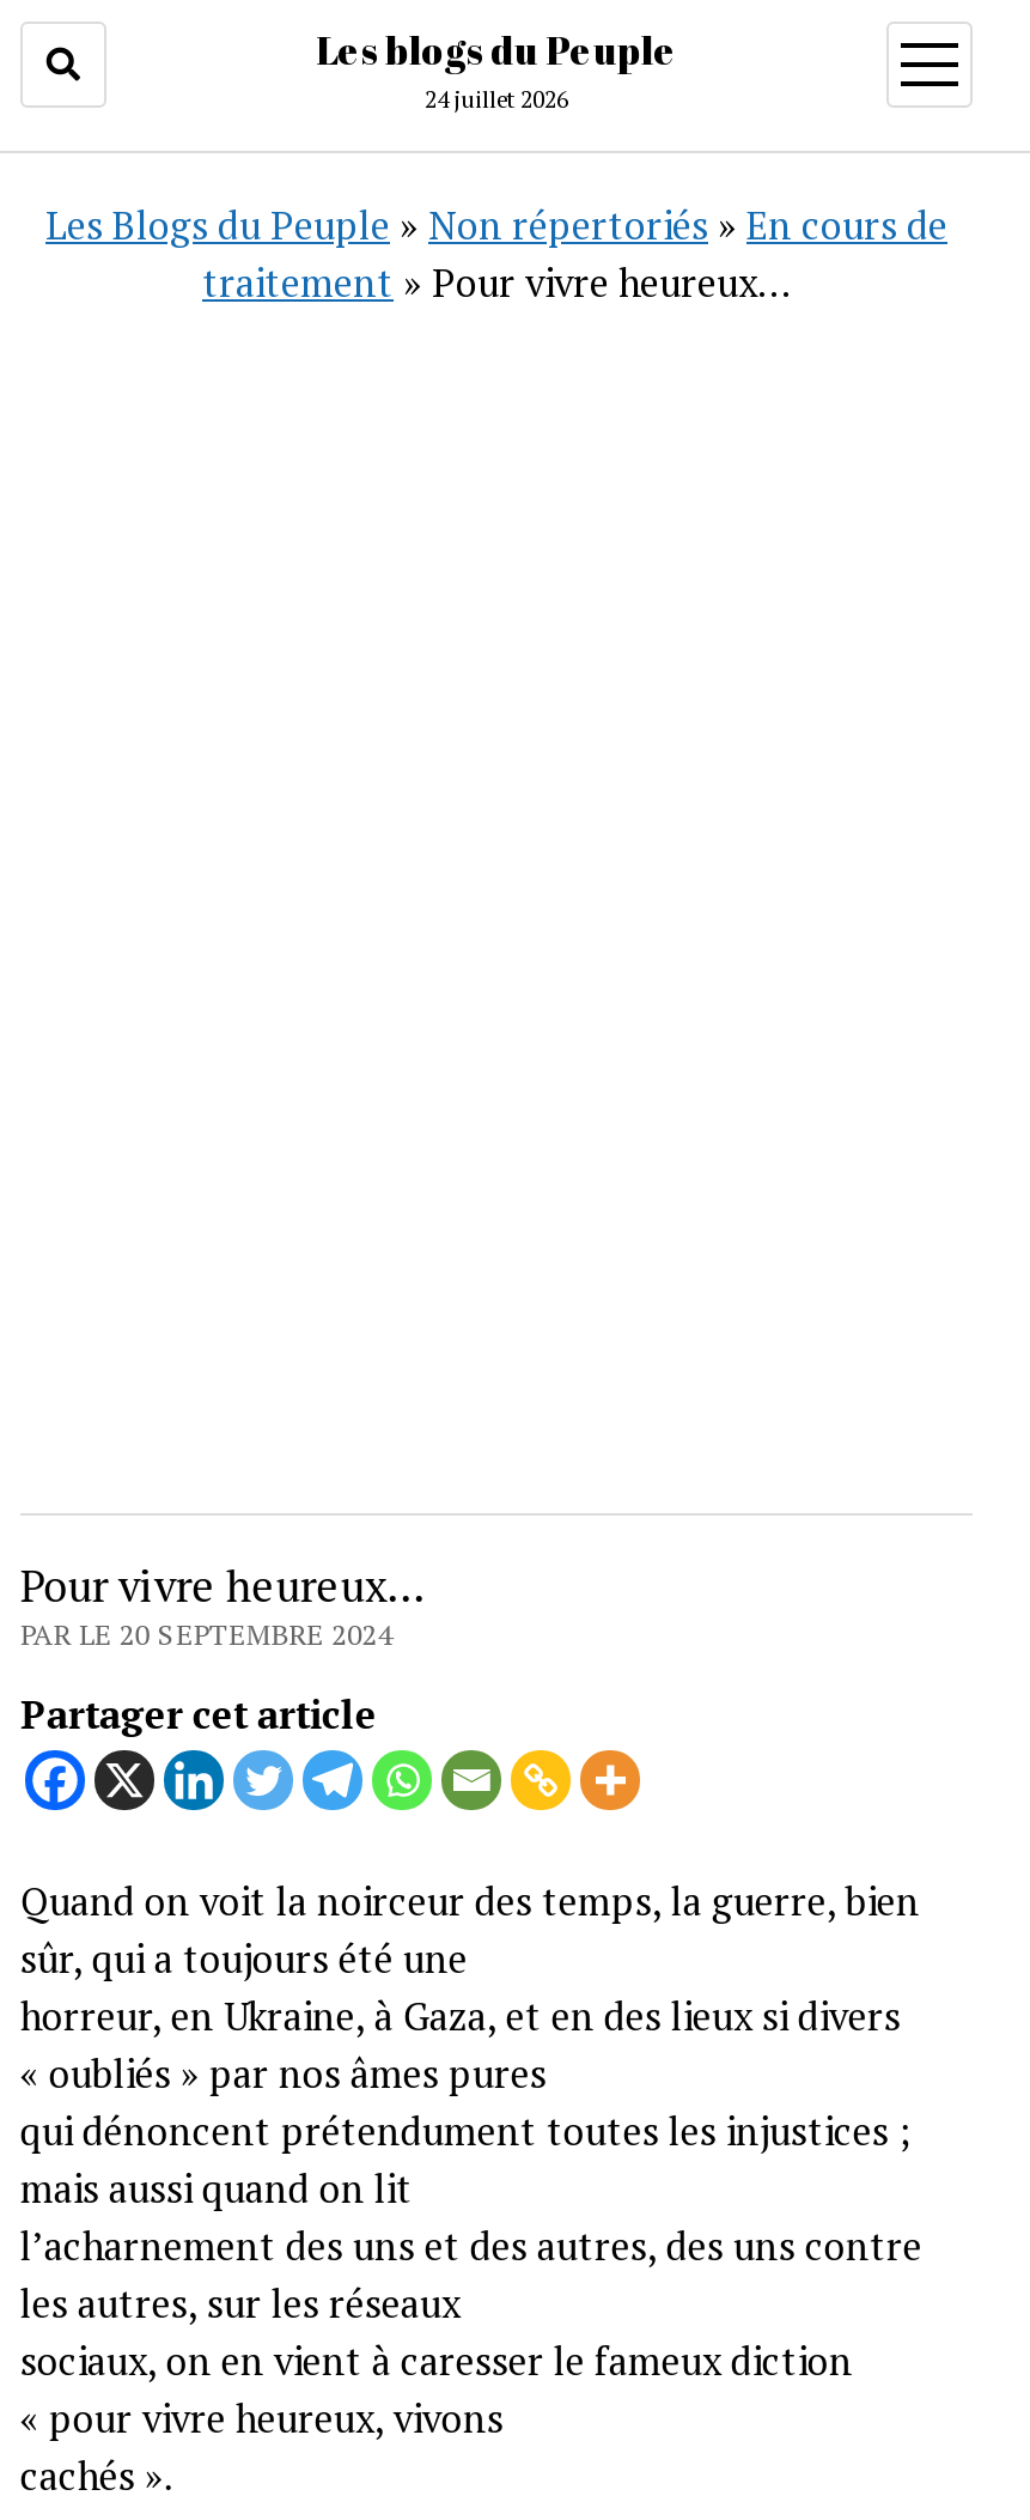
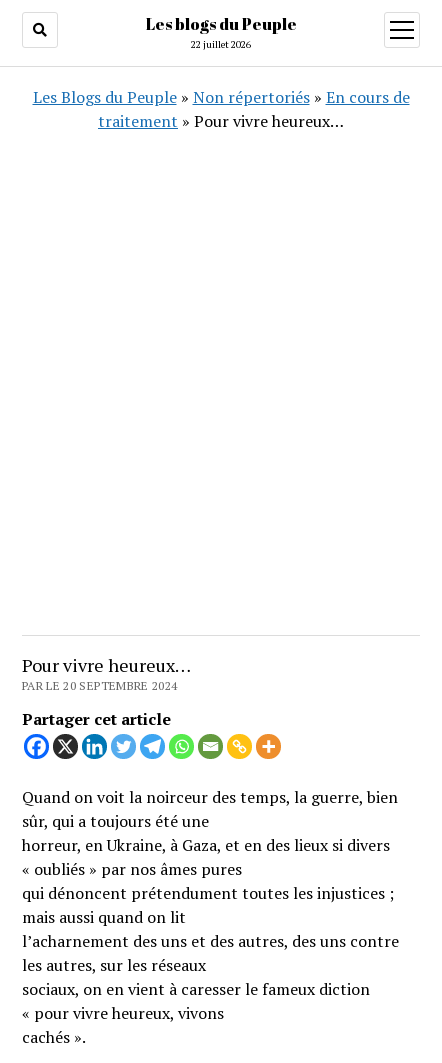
[425,84,568,115] 24 juillet 2026 -> [191,38,251,51] 22 juillet 2026

